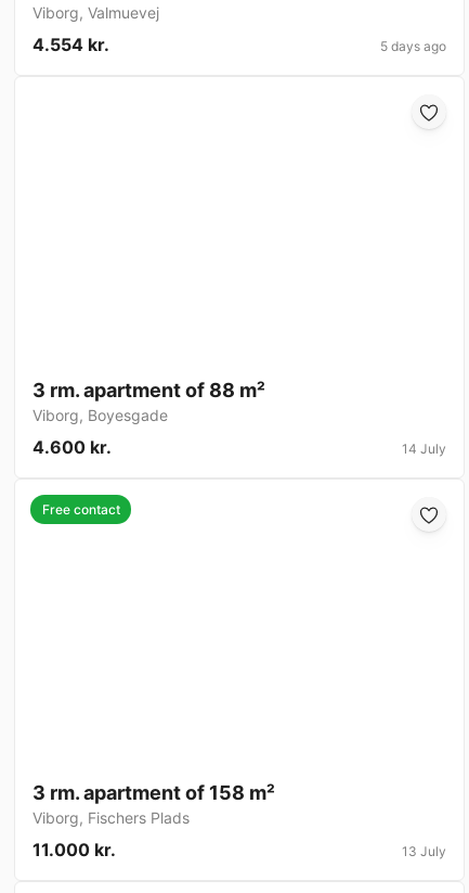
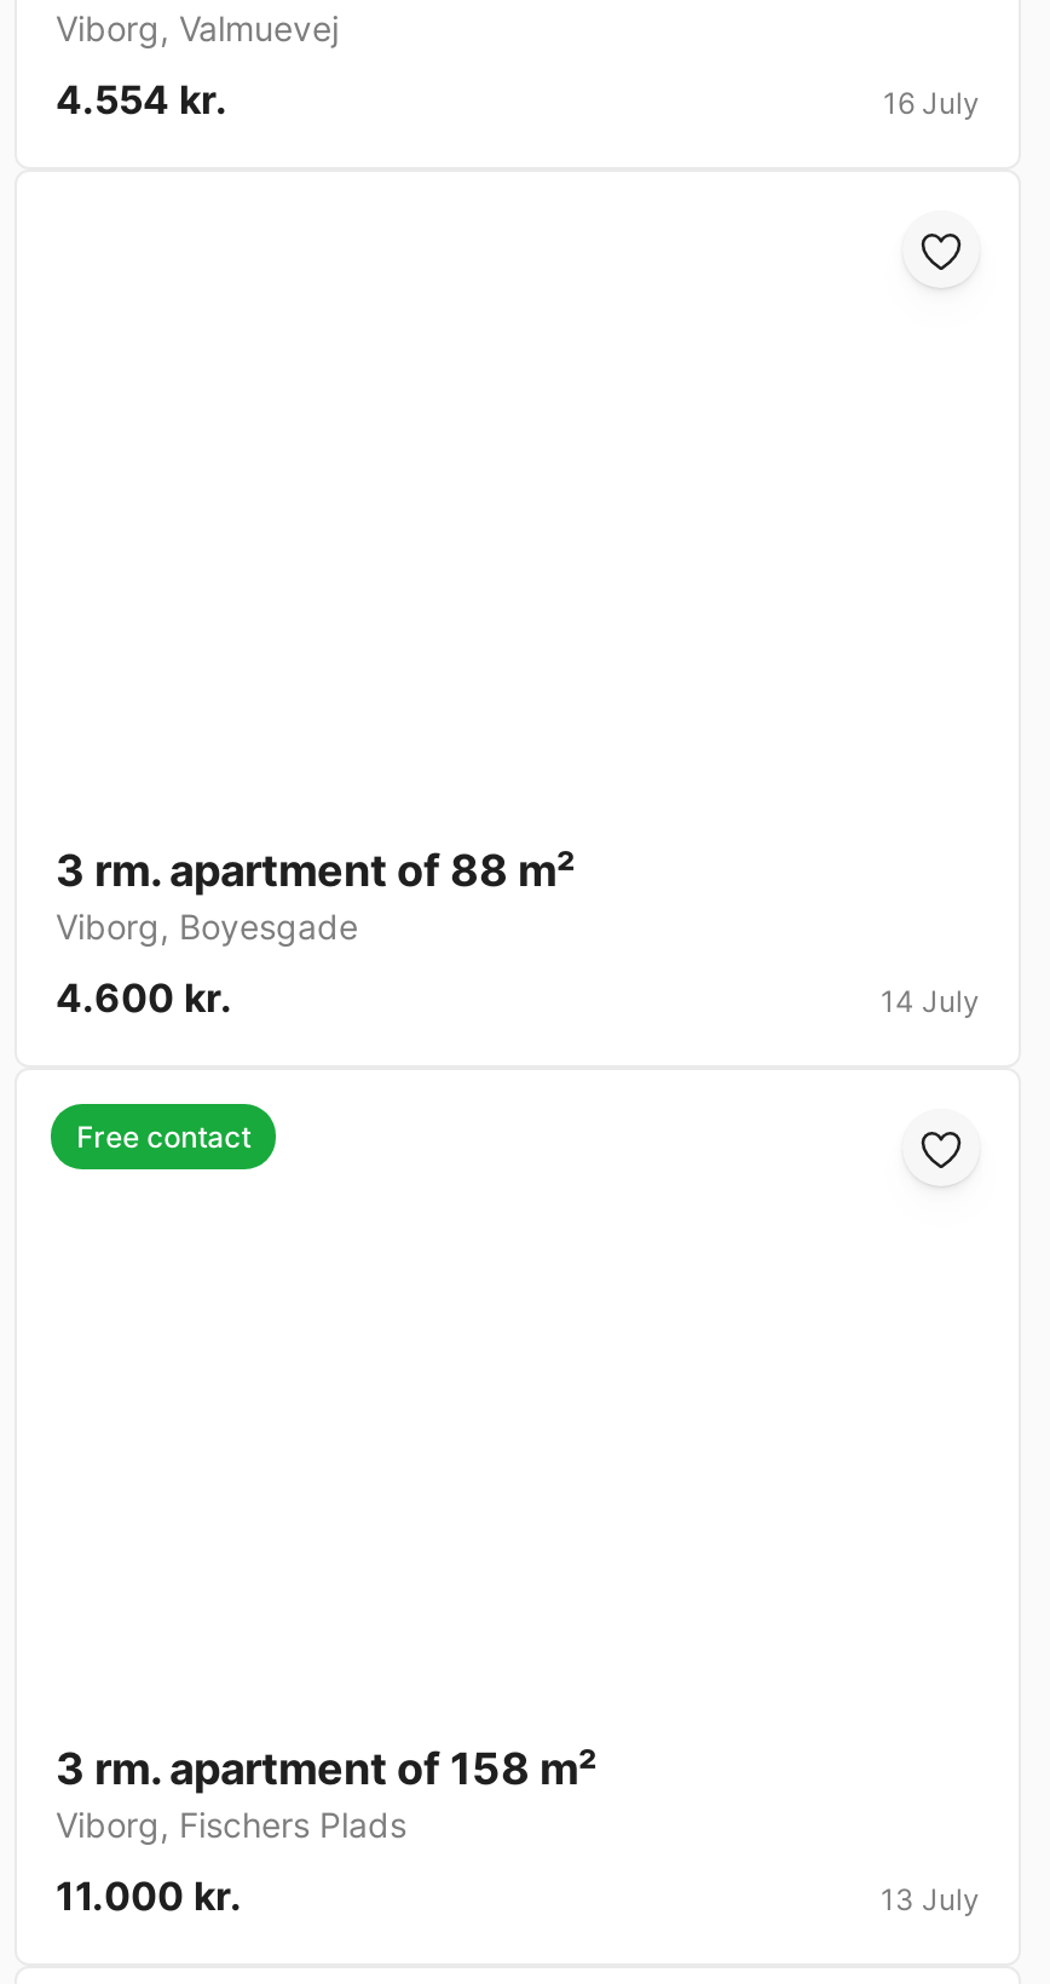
[380,38,446,55] 5 days ago -> [883,86,980,122] 16 July

